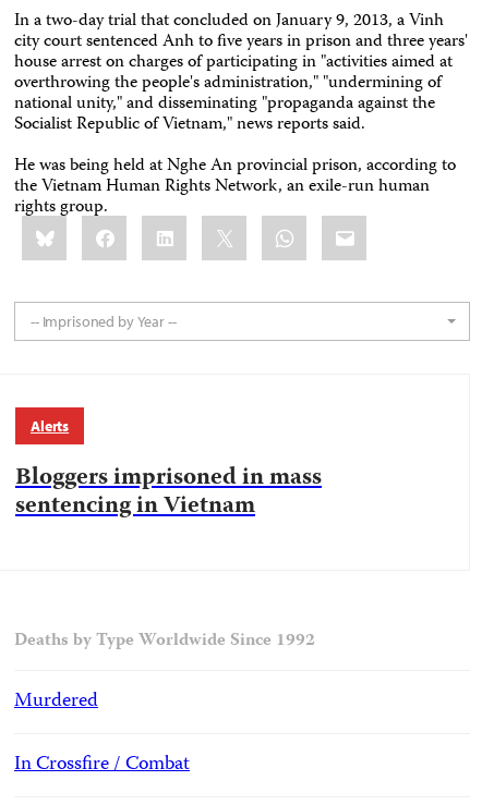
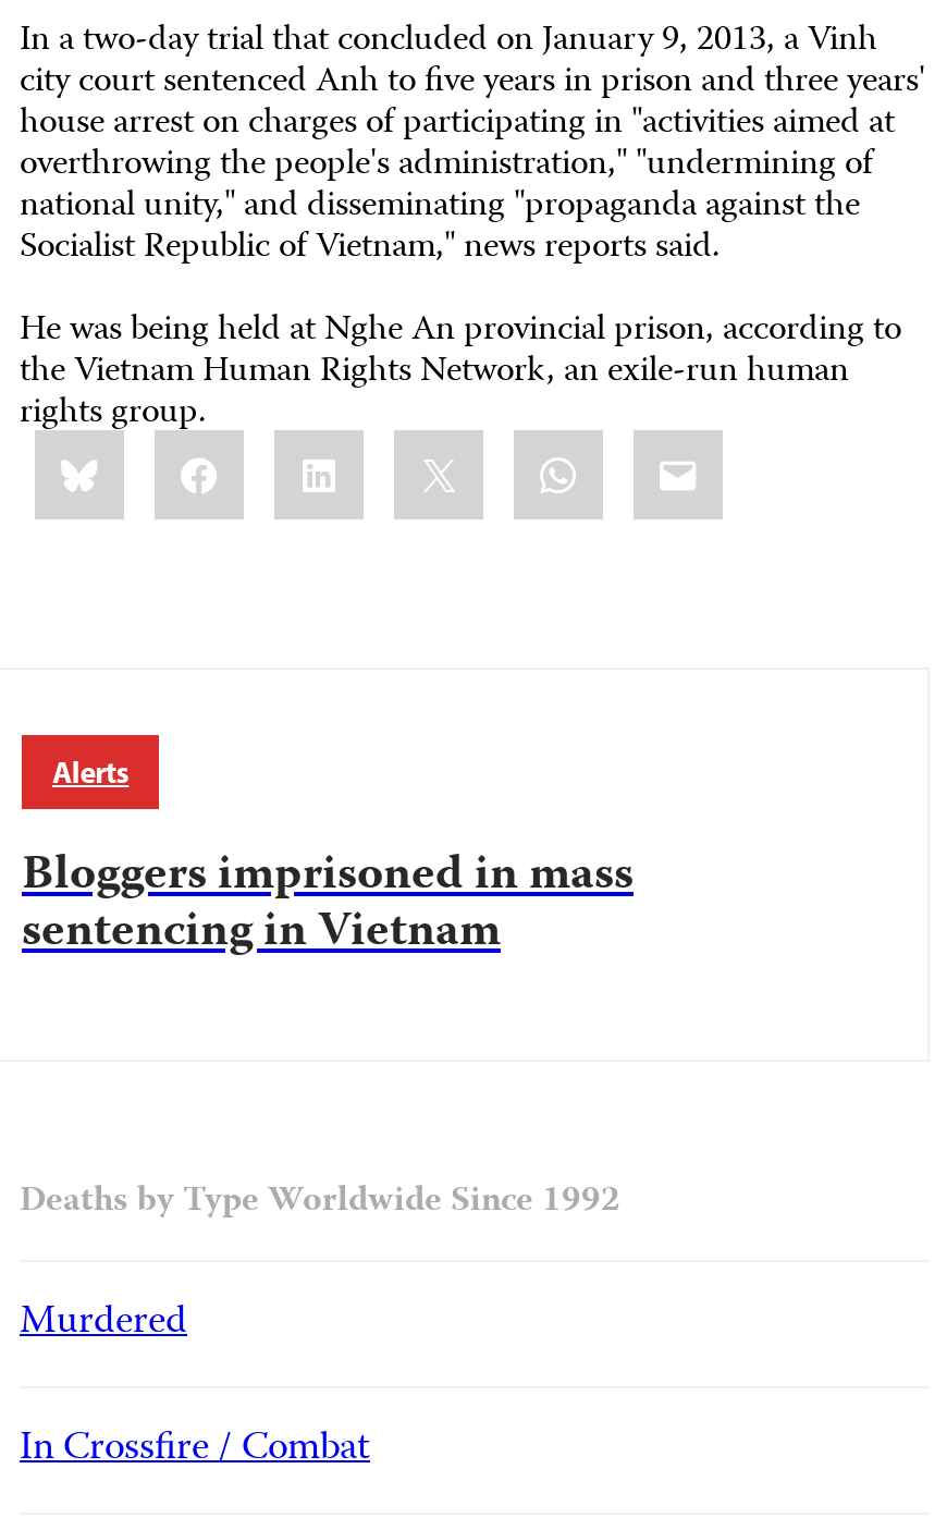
[31,312,176,331] -- Imprisoned by Year -- -> none

